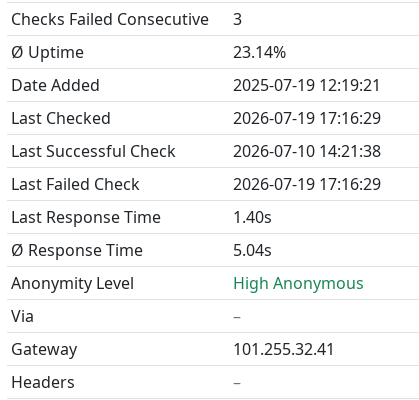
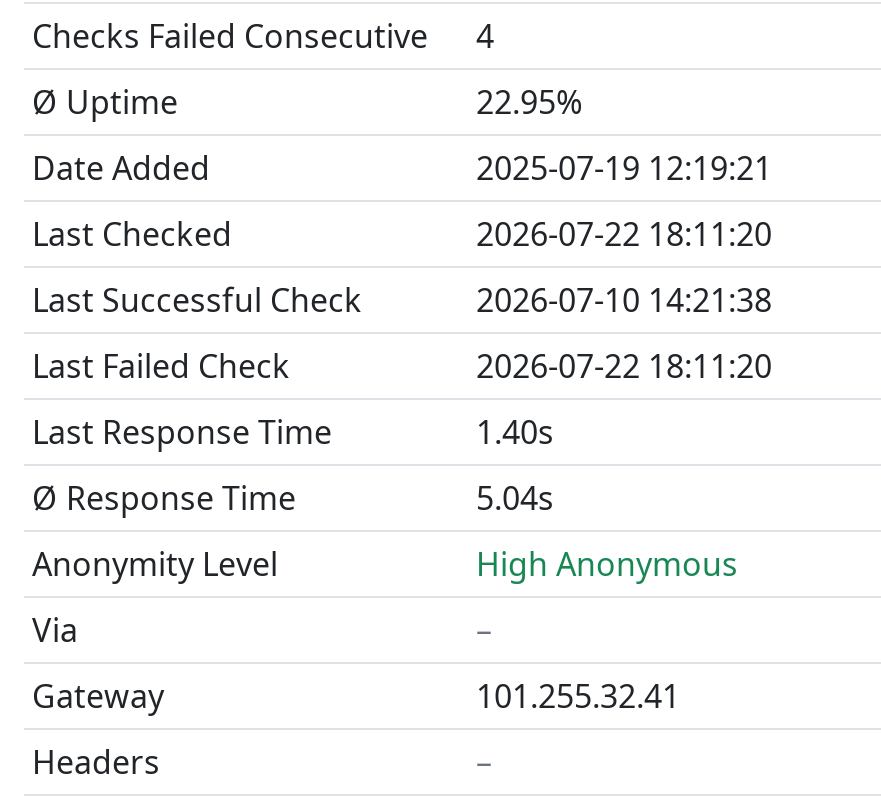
[11,8,242,30] Checks Failed Consecutive 3 -> [32,14,494,58] Checks Failed Consecutive 4
[233,41,286,63] 23.14% -> [476,80,582,124] 22.95%
[233,107,381,129] 2026-07-19 17:16:29 -> [476,212,772,256] 2026-07-22 18:11:20
[233,173,381,195] 2026-07-19 17:16:29 -> [476,344,772,388] 2026-07-22 18:11:20

